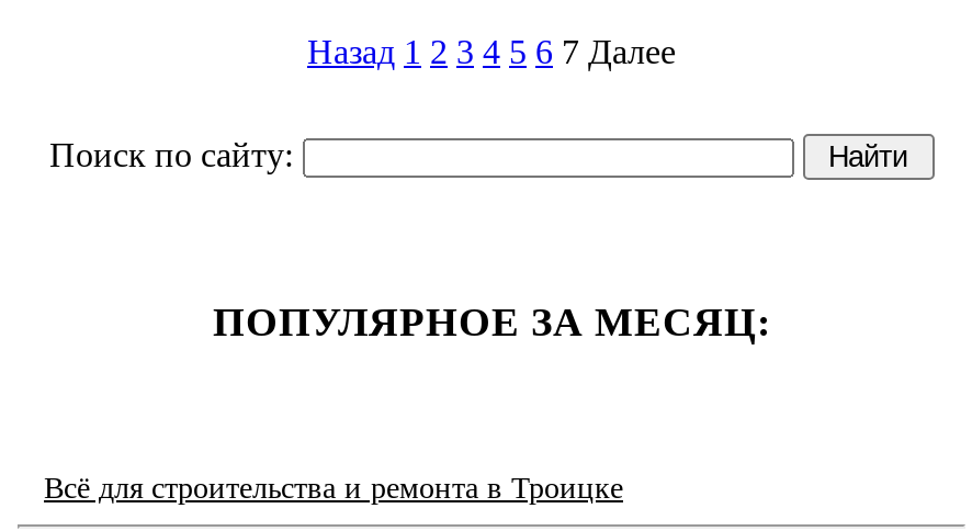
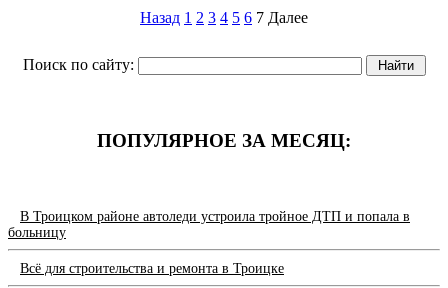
none -> [8,209,410,240] В Троицком районе автоледи устроила тройное ДТП и попала в | больницу

